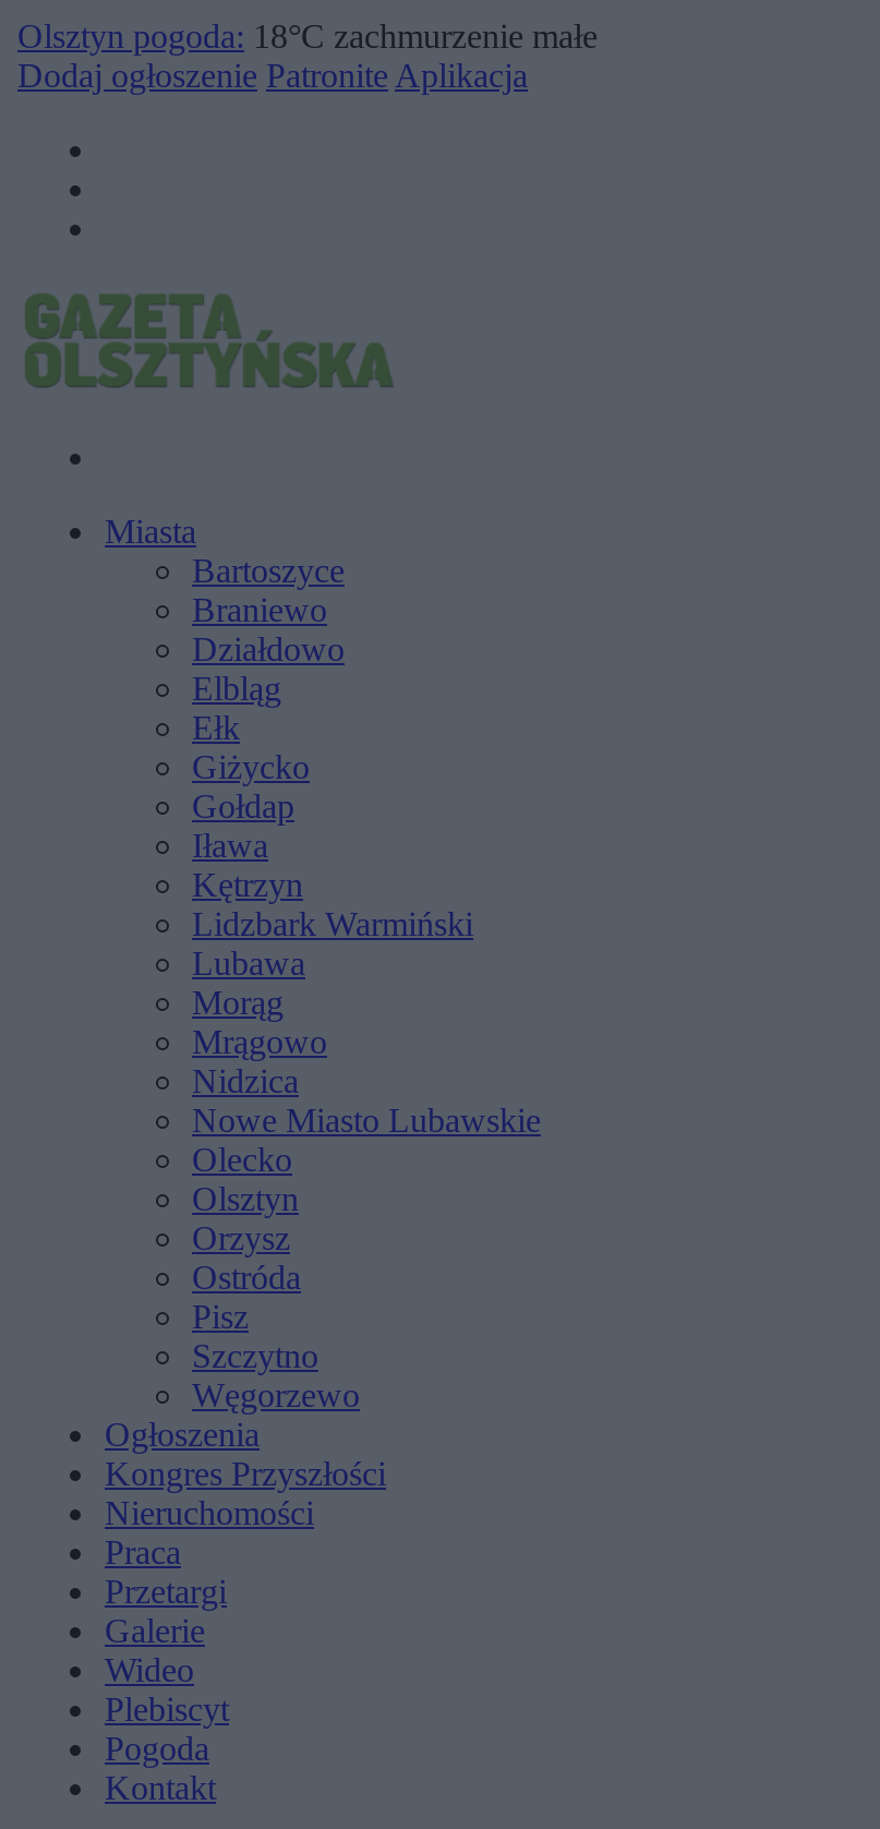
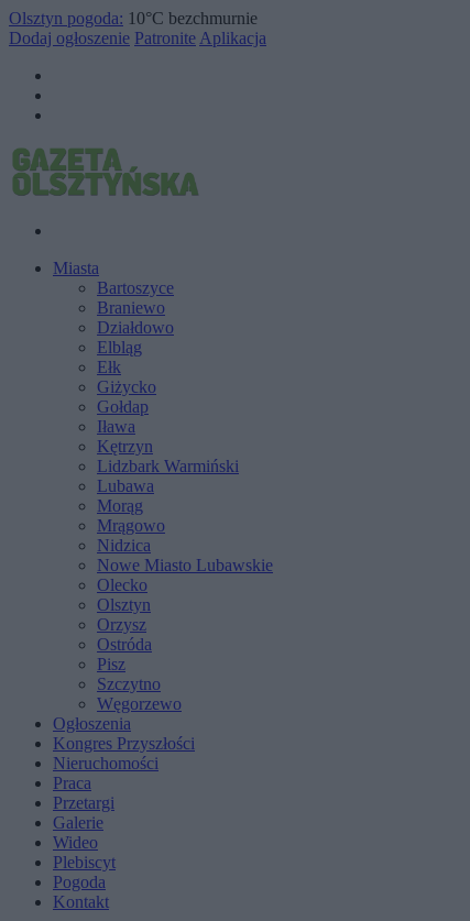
[17,17,598,55] Olsztyn pogoda: 18°C zachmurzenie małe -> [9,9,258,28] Olsztyn pogoda: 10°C bezchmurnie

